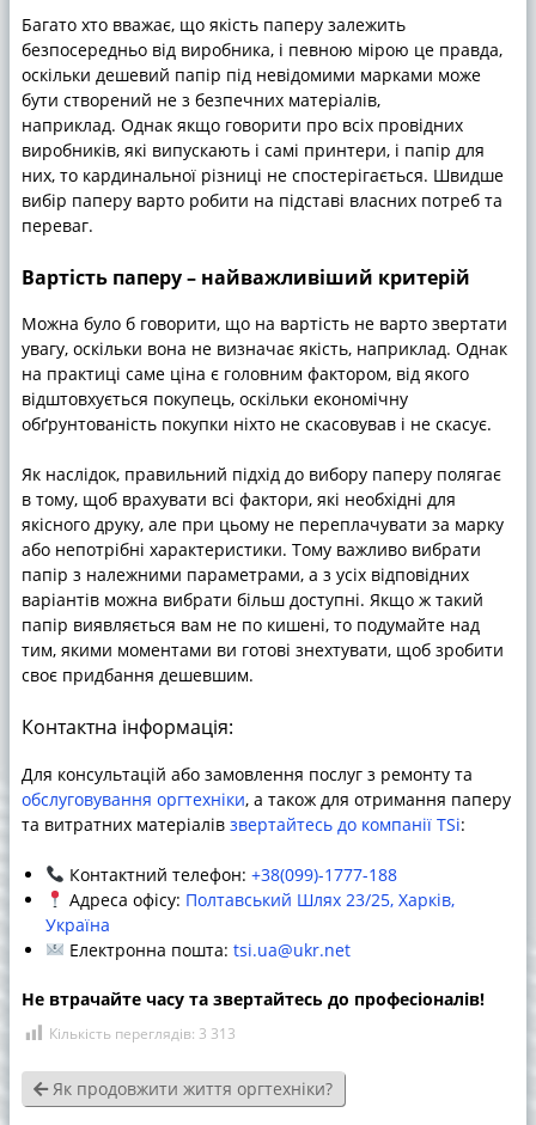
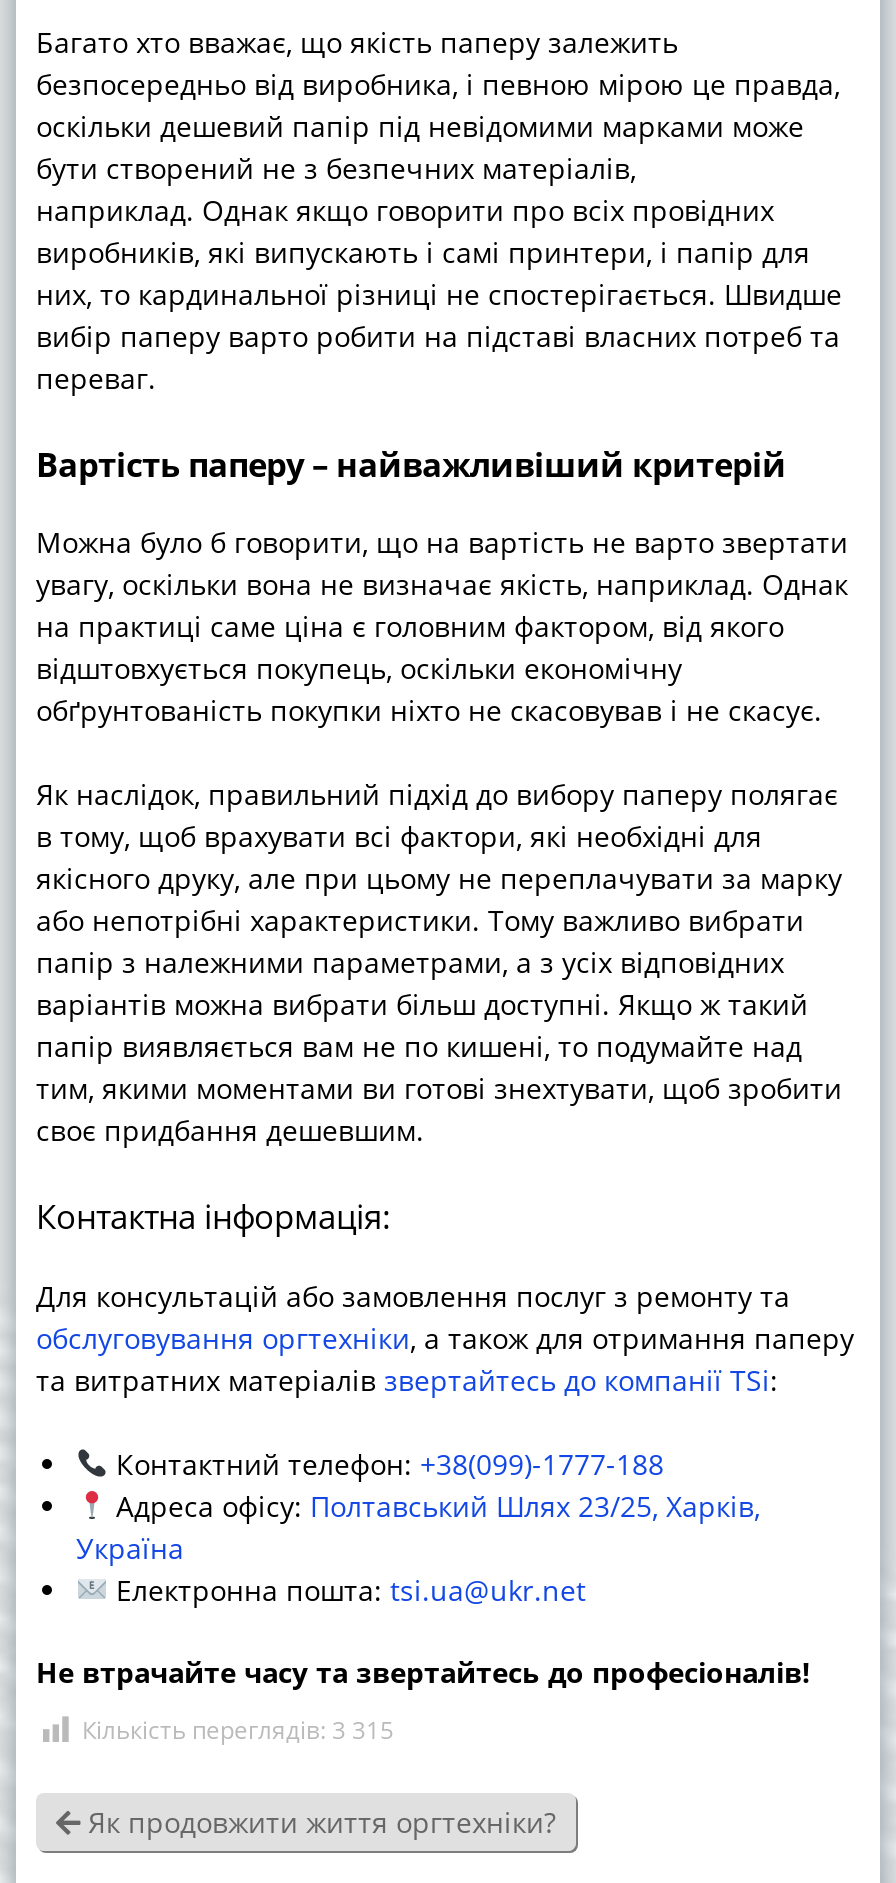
[49,1023,236,1044] Кількість переглядів: 3 313 -> [82,1713,394,1747] Кількість переглядів: 3 315

